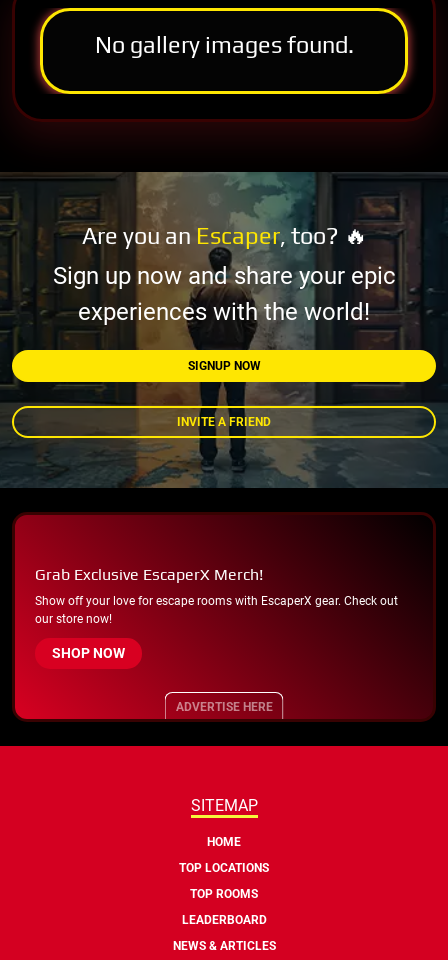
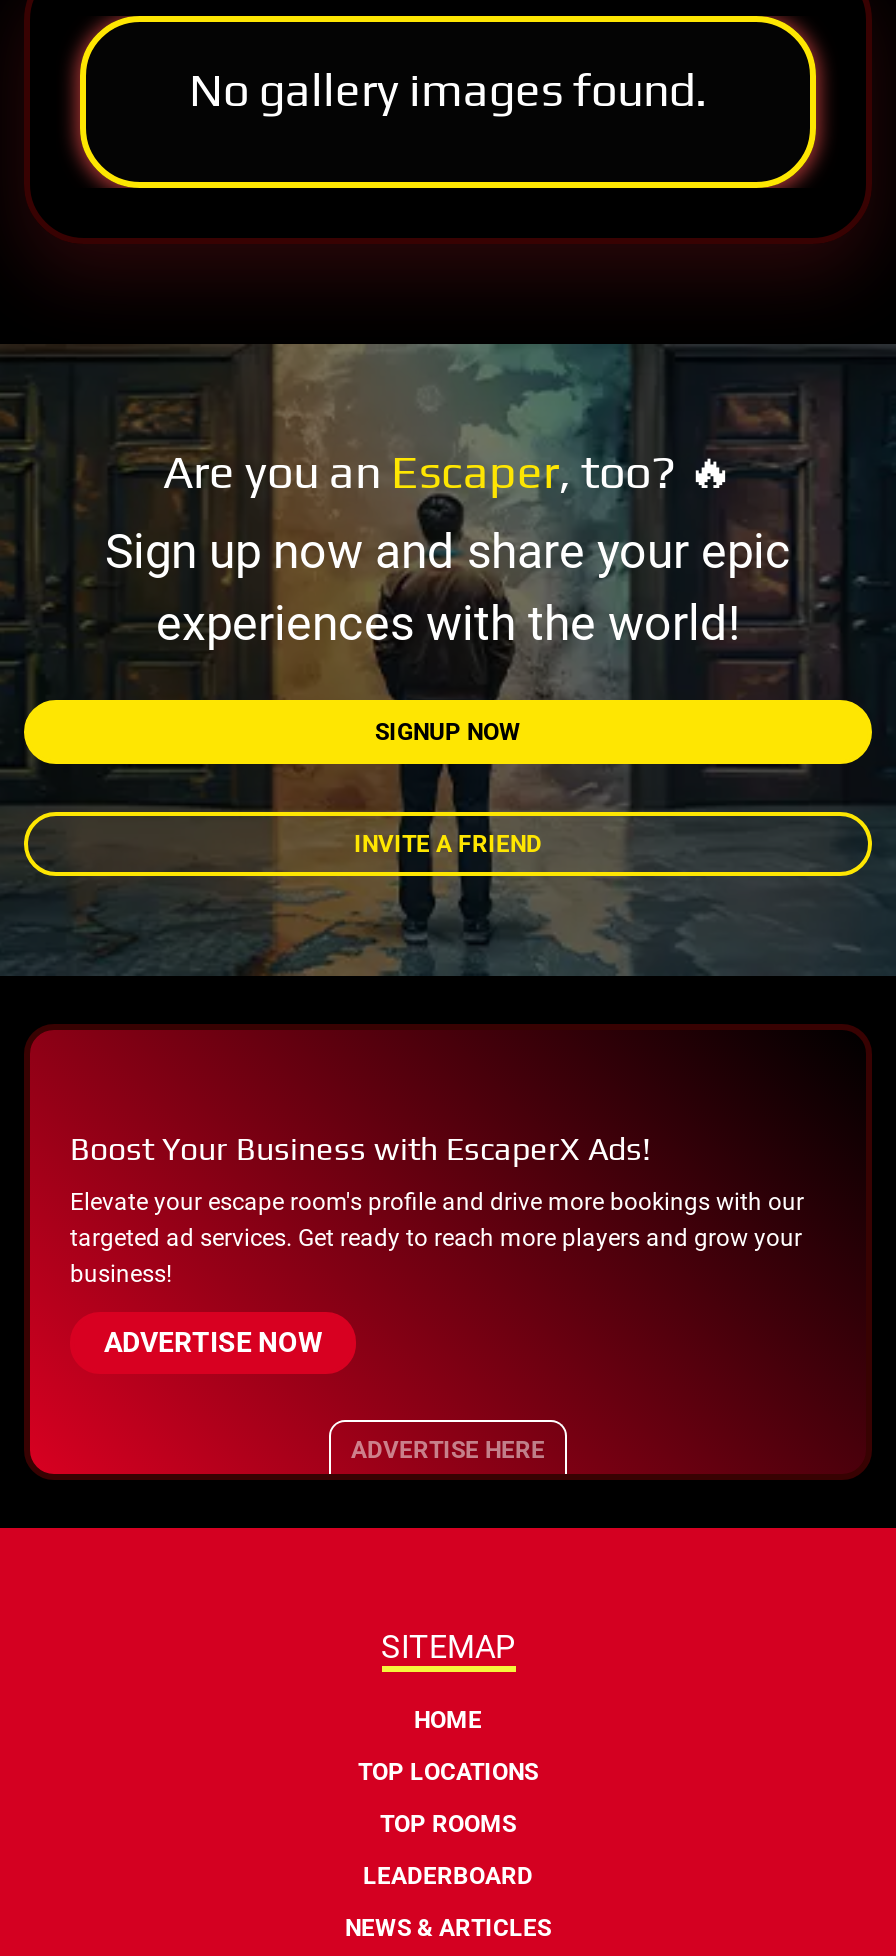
[35,565,263,584] Grab Exclusive EscaperX Merch! -> [70,1129,650,1167] Boost Your Business with EscaperX Ads!
[35,594,398,626] Show off your love for escape rooms with EscaperX gear. Check out | our store now! -> [70,1187,804,1287] Elevate your escape room's profile and drive more bookings with our | targeted ad services. Get ready to reach more players and grow your | business!
[52,645,125,661] SHOP NOW -> [104,1325,322,1357] ADVERTISE NOW

